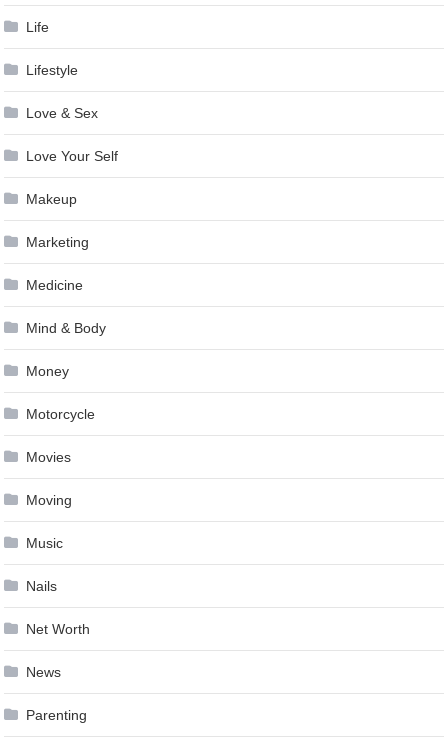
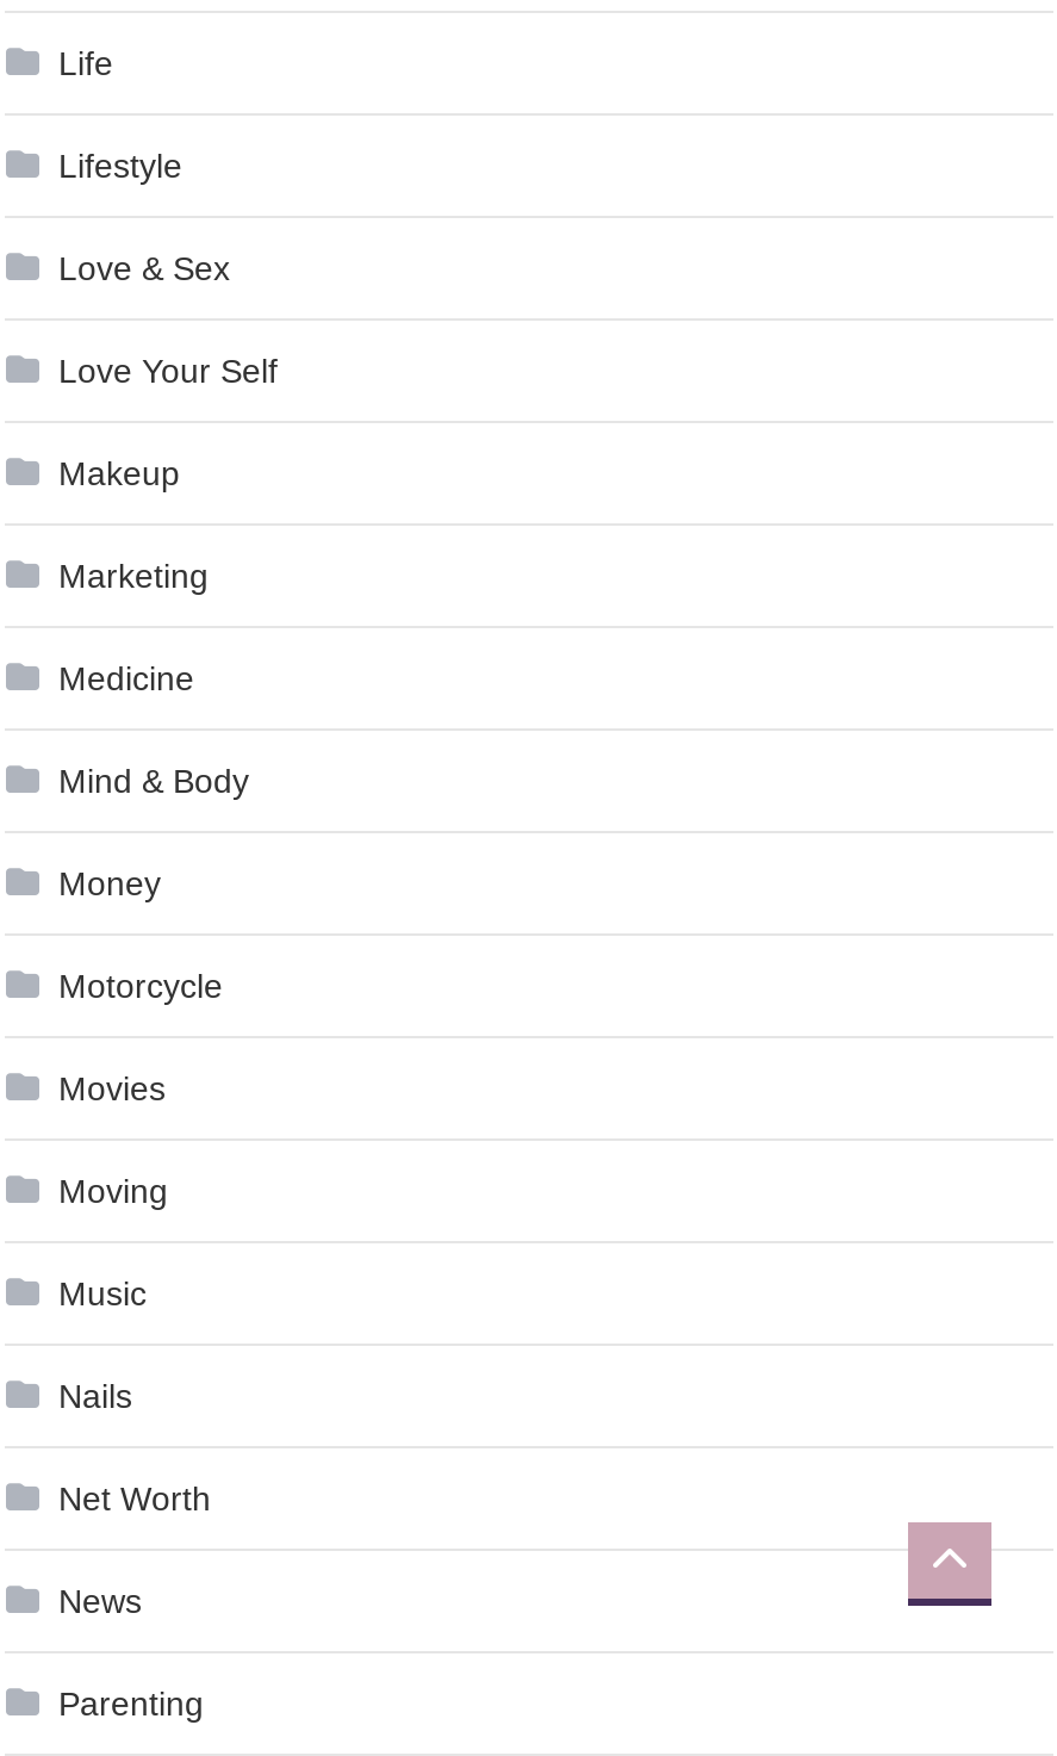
none -> [903,1520,996,1611] [image]

